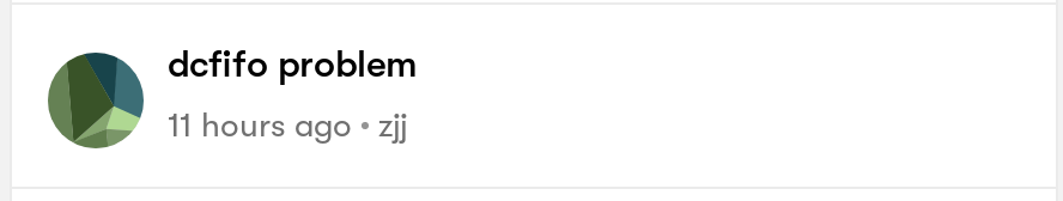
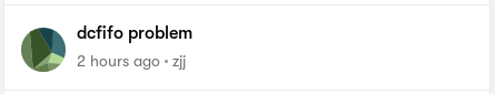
[168,105,352,144] 11 hours ago -> [77,52,160,70] 2 hours ago

